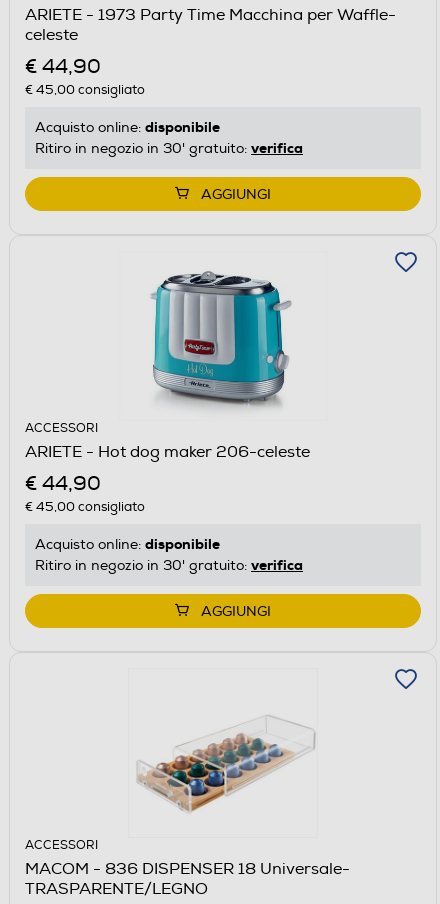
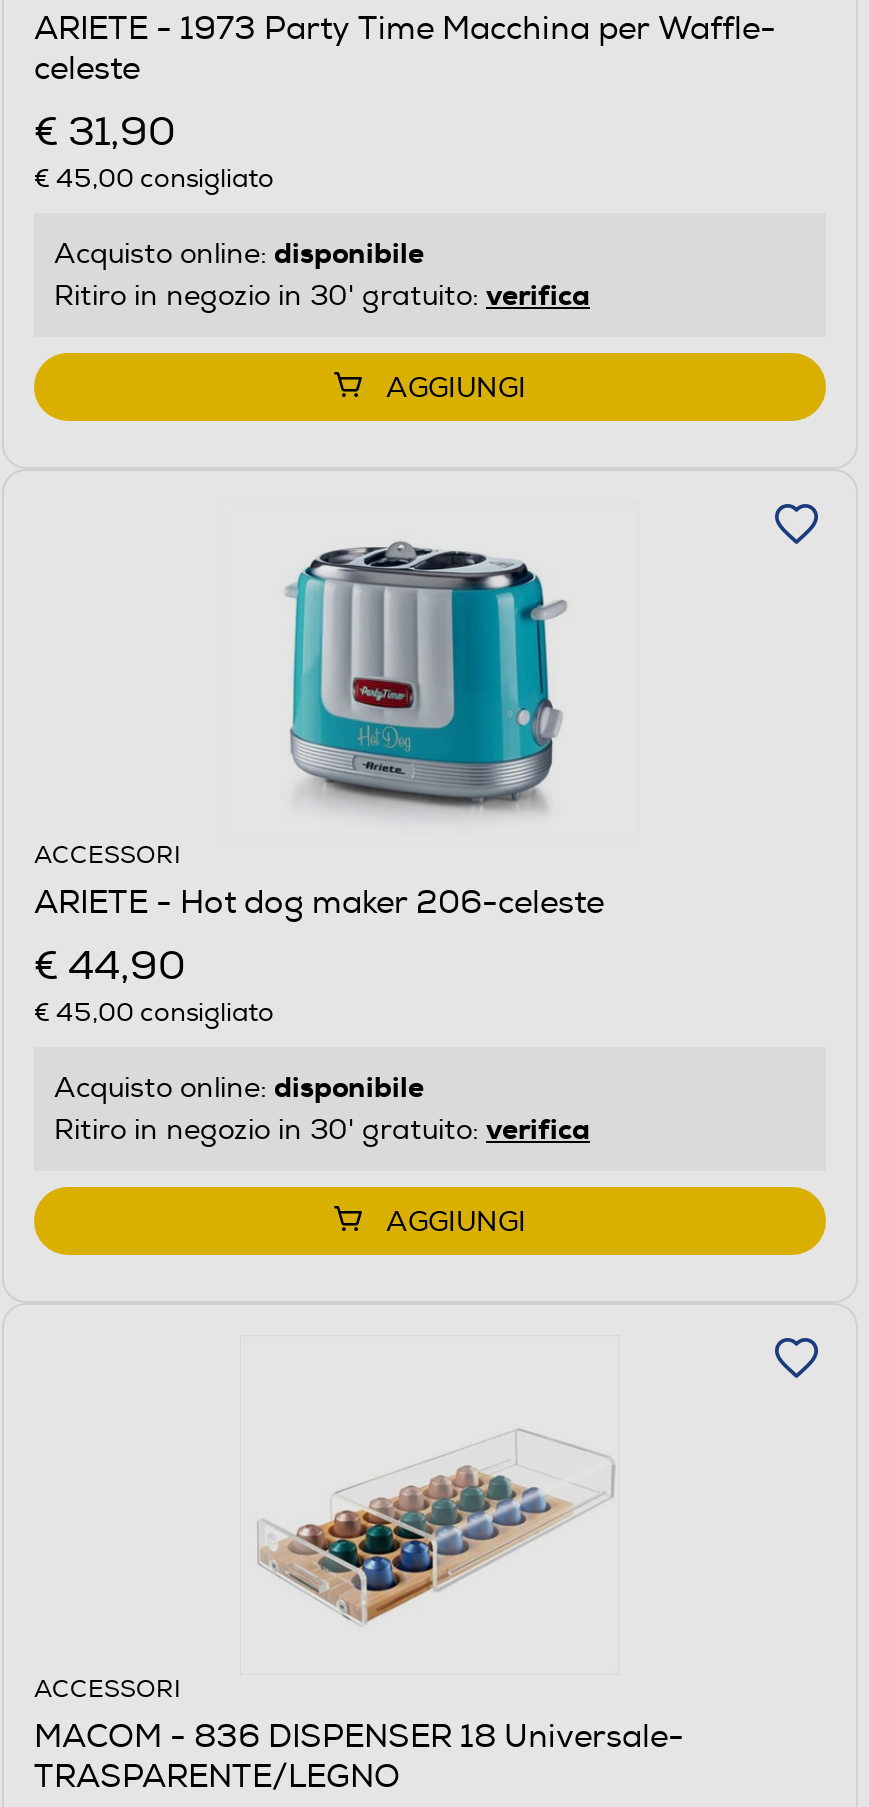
[25,54,101,79] € 44,90 -> [34,106,176,156] € 31,90

